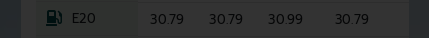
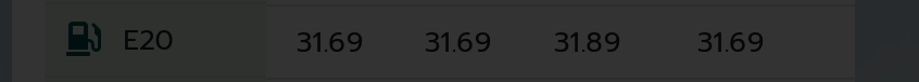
[150,10,185,29] 30.79 -> [296,21,364,62] 31.69
[209,10,244,29] 30.79 -> [425,21,492,62] 31.69
[268,10,304,29] 30.99 -> [554,21,622,62] 31.89
[335,10,369,29] 30.79 -> [697,21,765,62] 31.69

